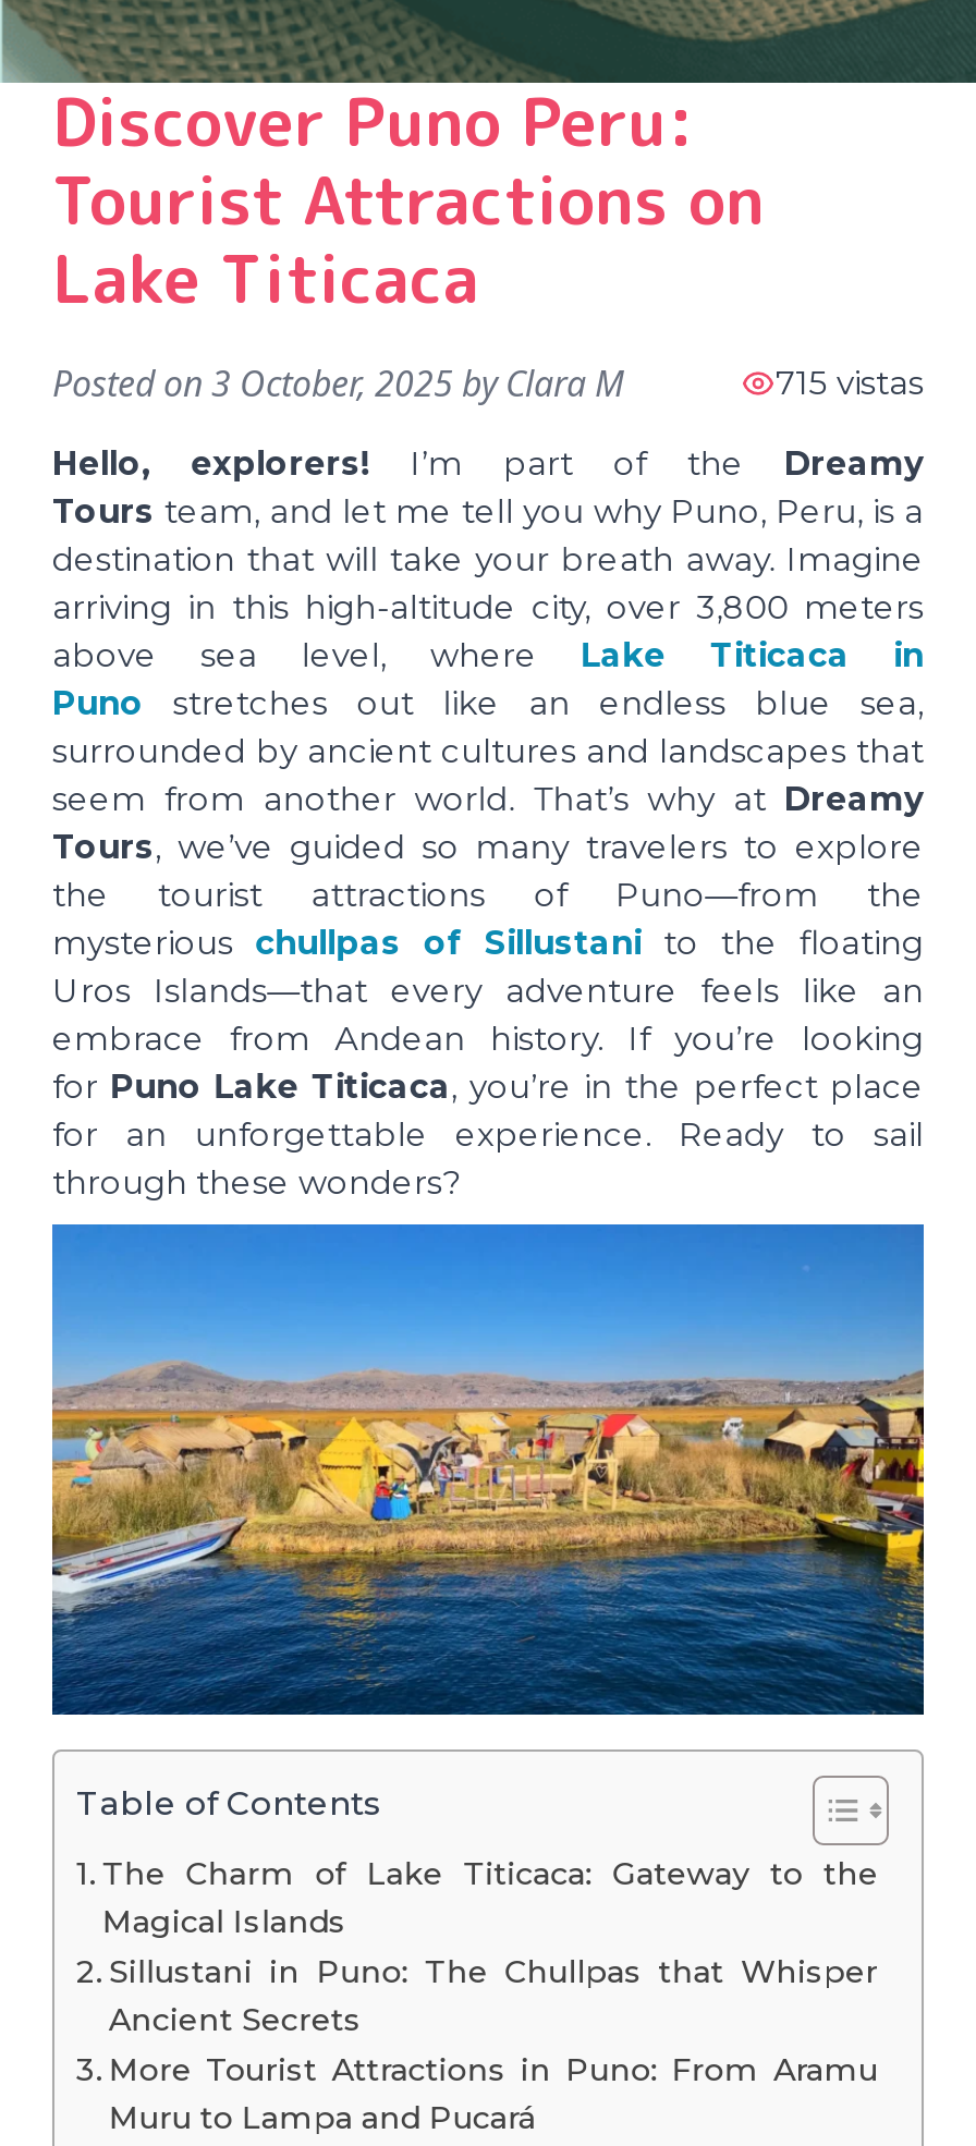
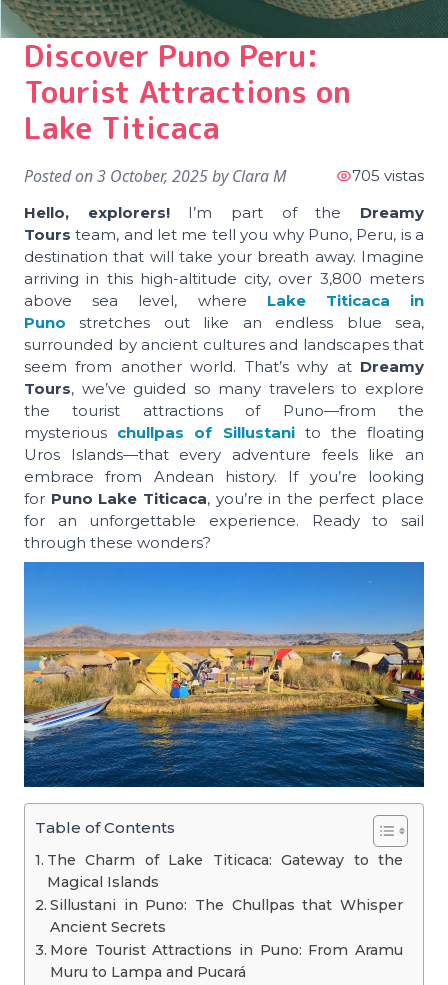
[776,362,924,403] 715 vistas -> [352,166,424,185] 705 vistas

